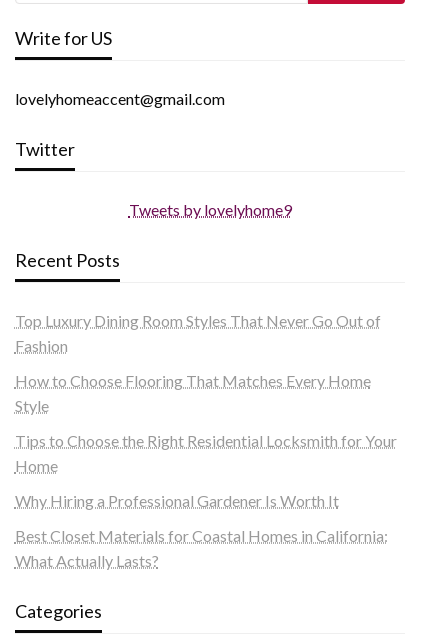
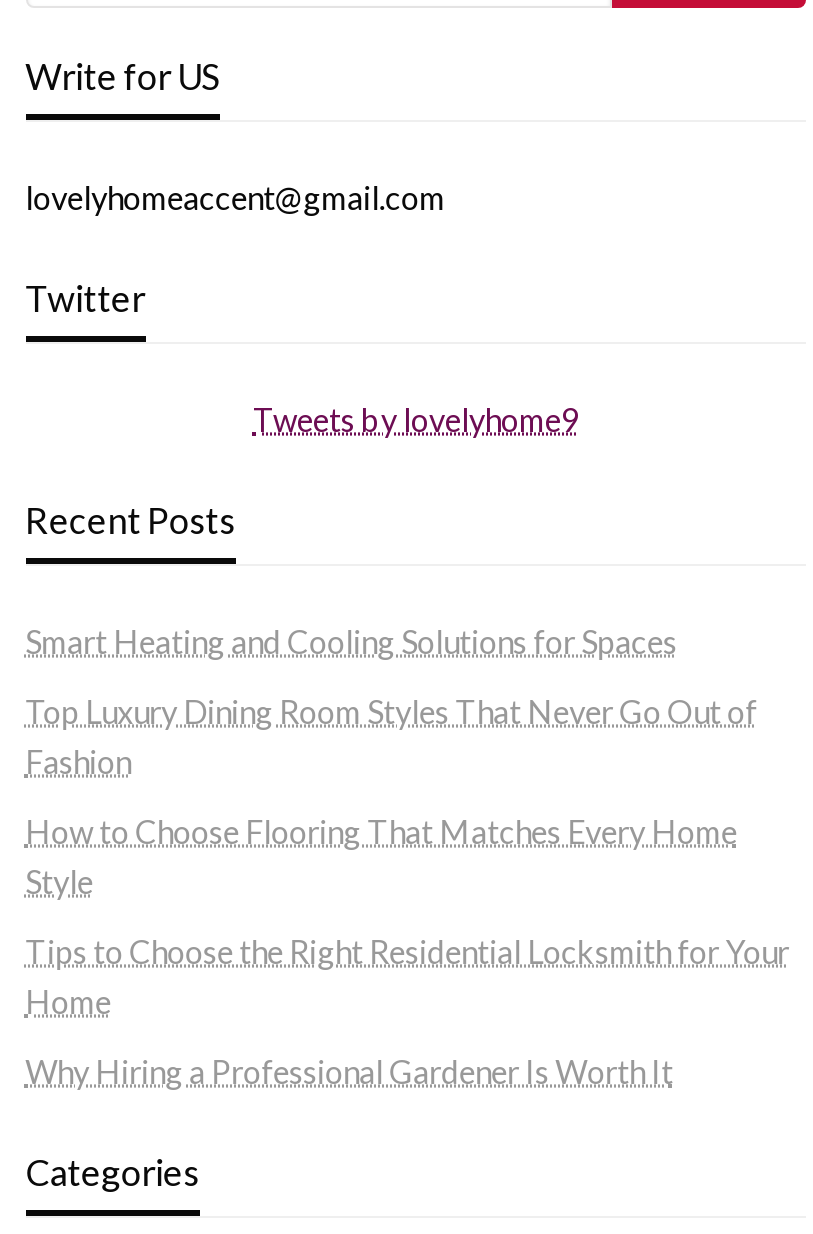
none -> [25,621,677,659] Smart Heating and Cooling Solutions for Spaces
moved [15,310,397,509] -> [25,691,789,1089]: Top Luxury Dining Room Styles That Never Go Out of | Fashion | How to Choose Flooring That Matches Every Home | Style | Tips to Choose the Right Residential Locksmith for Your | Home | Why Hiring a Professional Gardener Is Worth It
[15,525,388,569] Best Closet Materials for Coastal Homes in California: | What Actually Lasts? -> none

